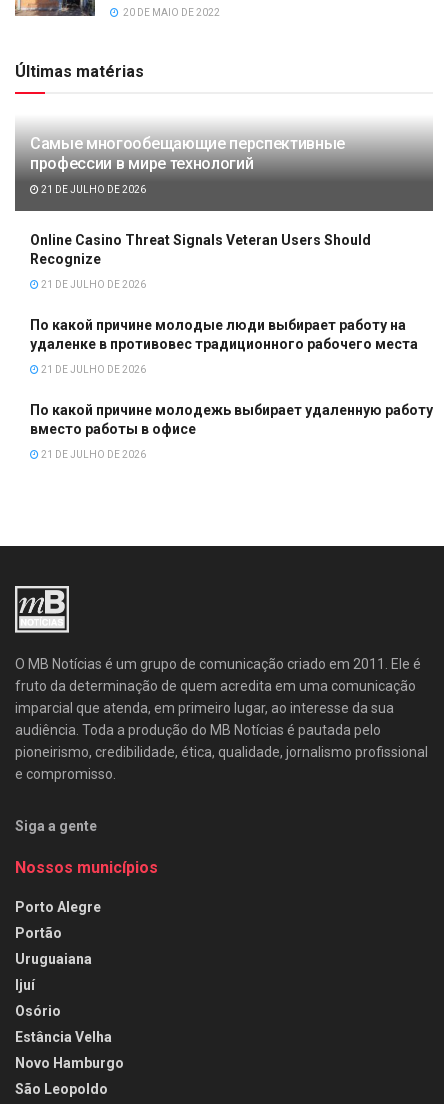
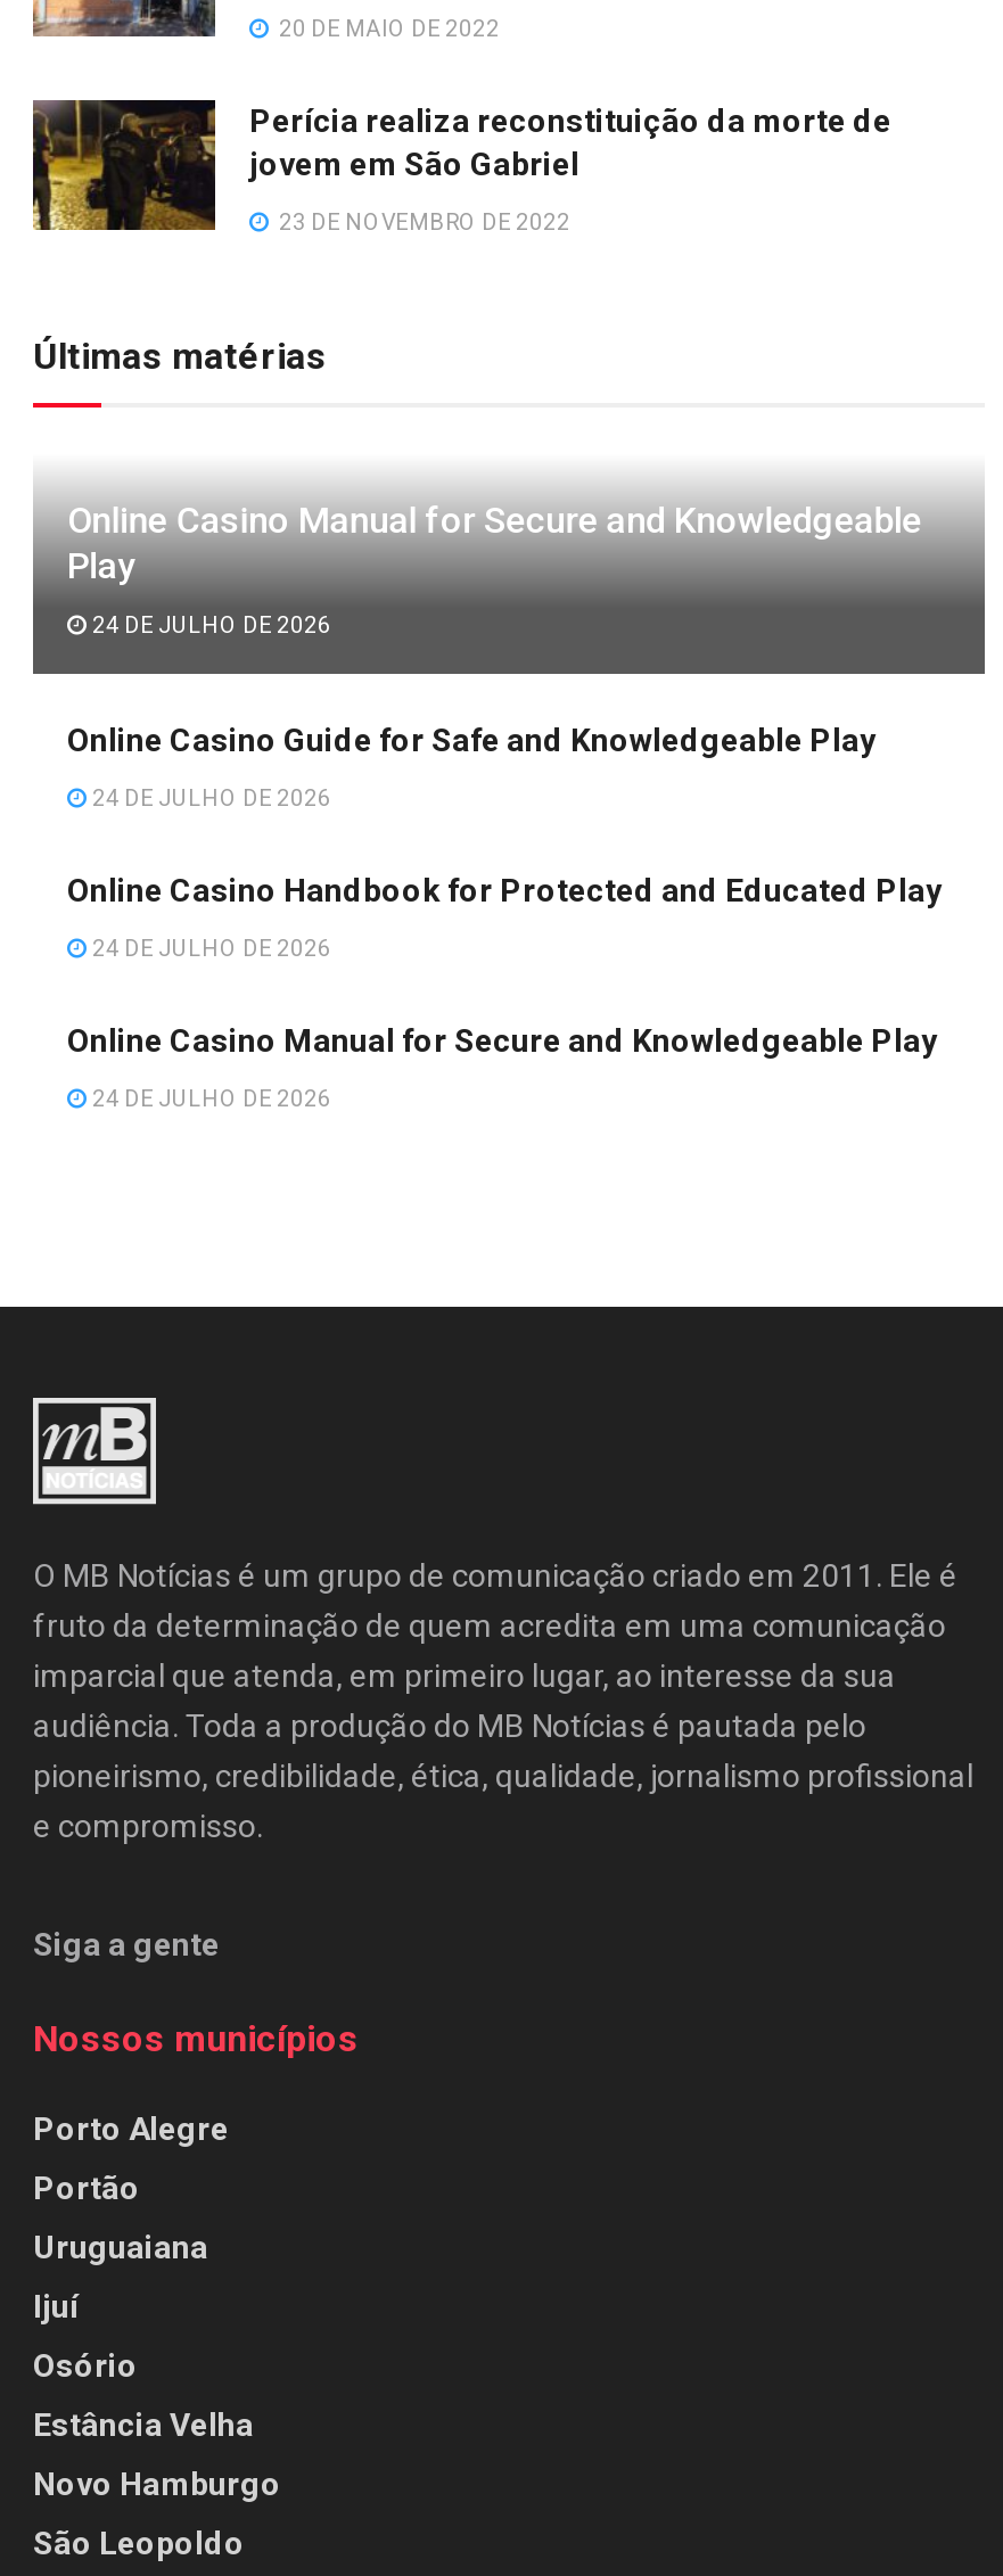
none -> [31,98,891,234] [image] | Perícia realiza reconstituição da morte de | jovem em São Gabriel | 23 DE NOVEMBRO DE 2022
moved [15,62,144,81] -> [33,334,327,378]: Últimas matérias
[30,134,345,173] Самые многообещающие перспективные | профессии в мире технологий -> [67,498,922,587] Online Casino Manual for Secure and Knowledgeable | Play
[39,184,146,195] 21 DE JULHO DE 2026 -> [88,612,331,637] 24 DE JULHO DE 2026
[30,232,371,267] Online Casino Threat Signals Veteran Users Should | Recognize -> [67,721,875,758] Online Casino Guide for Safe and Knowledgeable Play
[39,279,146,290] 21 DE JULHO DE 2026 -> [88,785,331,810] 24 DE JULHO DE 2026
[30,317,418,352] По какой причине молодые люди выбирает работу на | удаленке в противовес традиционного рабочего места -> [67,872,942,908] Online Casino Handbook for Protected and Educated Play
[39,364,146,375] 21 DE JULHO DE 2026 -> [88,935,331,961] 24 DE JULHO DE 2026
[30,402,433,437] По какой причине молодежь выбирает удаленную работу | вместо работы в офисе -> [67,1022,937,1058] Online Casino Manual for Secure and Knowledgeable Play
[39,449,146,460] 21 DE JULHO DE 2026 -> [88,1086,331,1111] 24 DE JULHO DE 2026

